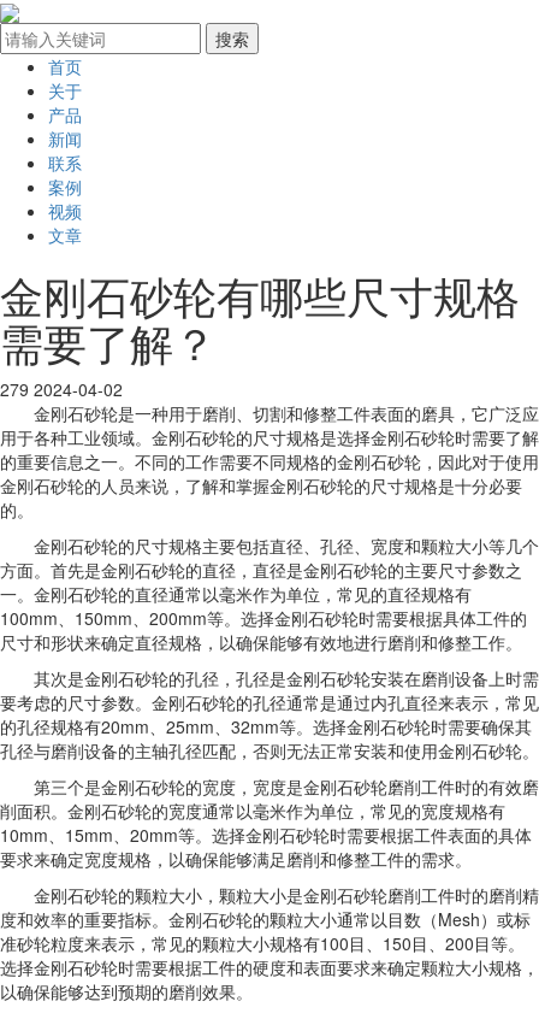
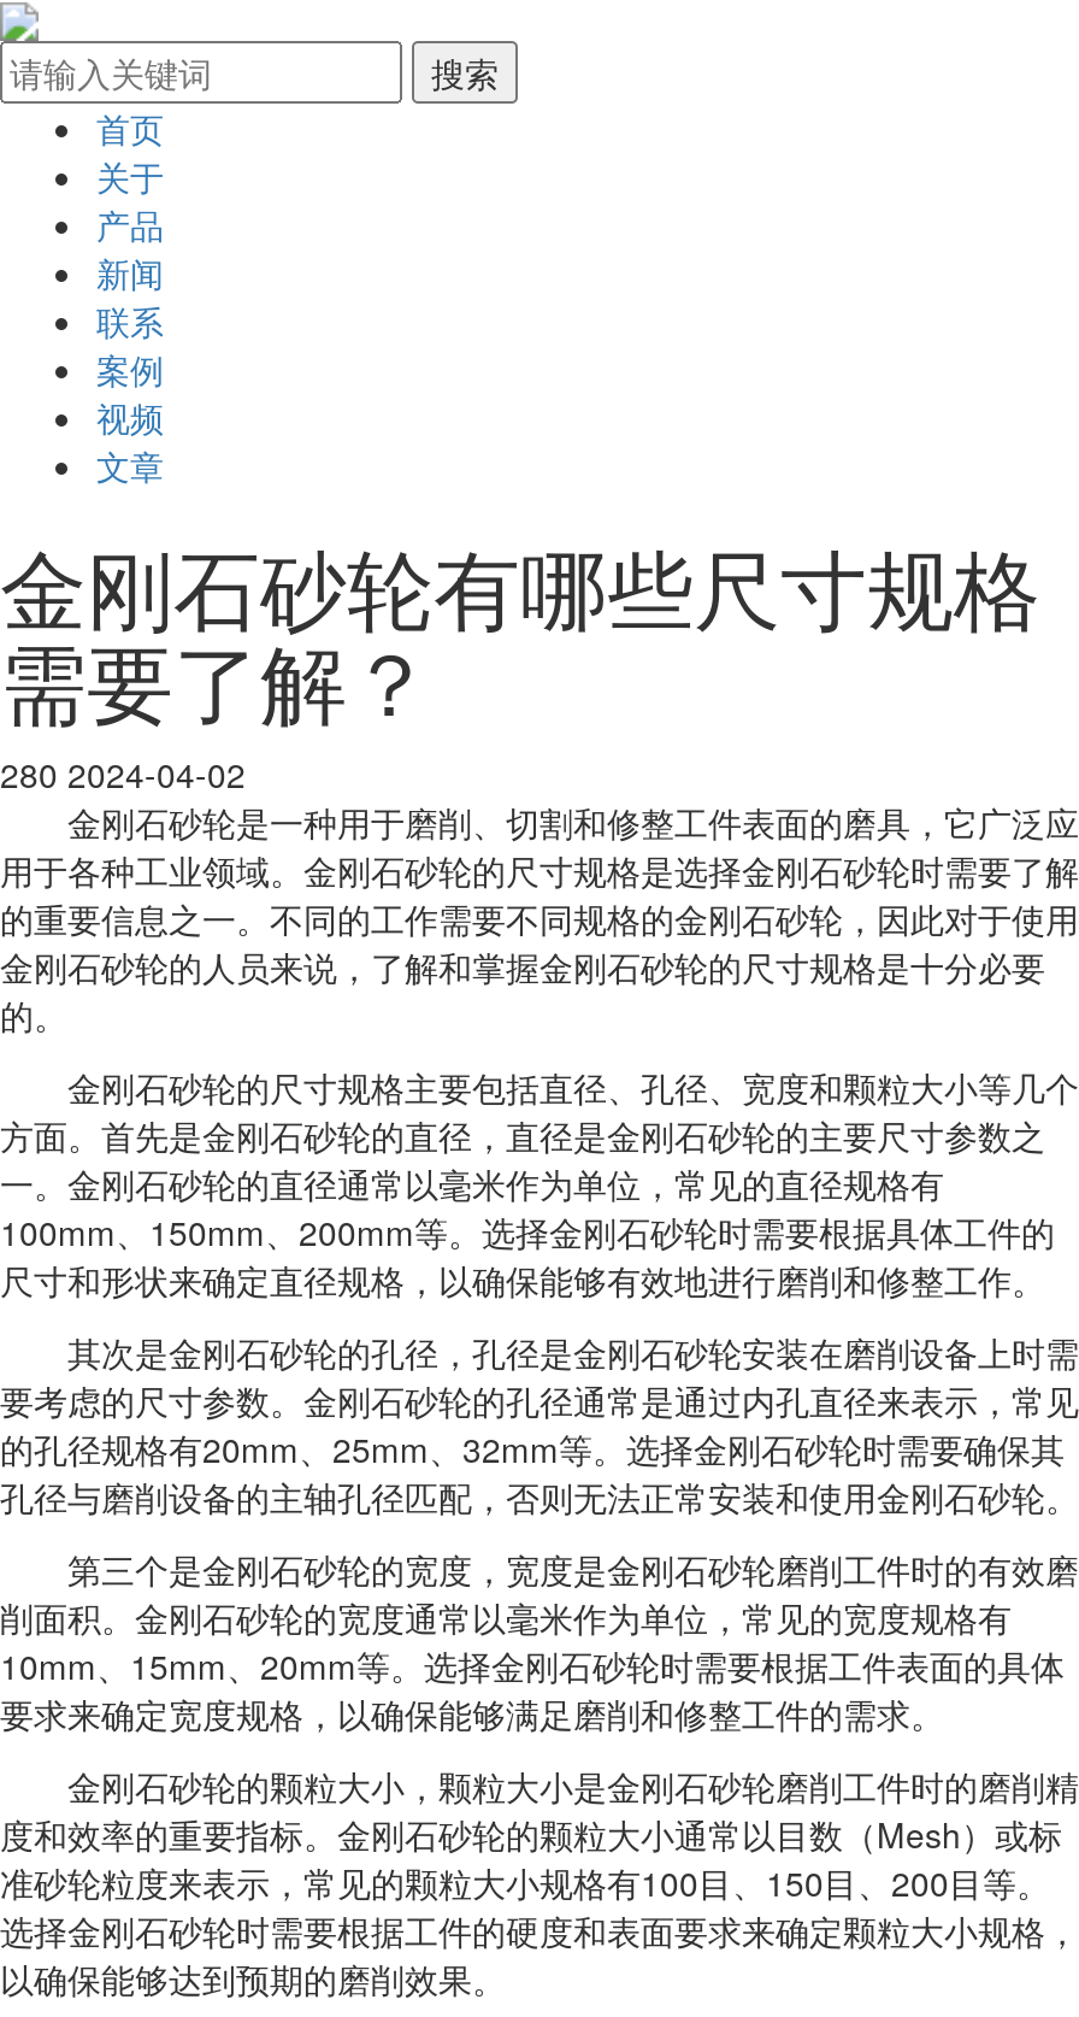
[0,377,123,401] 279 2024-04-02 -> [0,750,246,798] 280 2024-04-02

